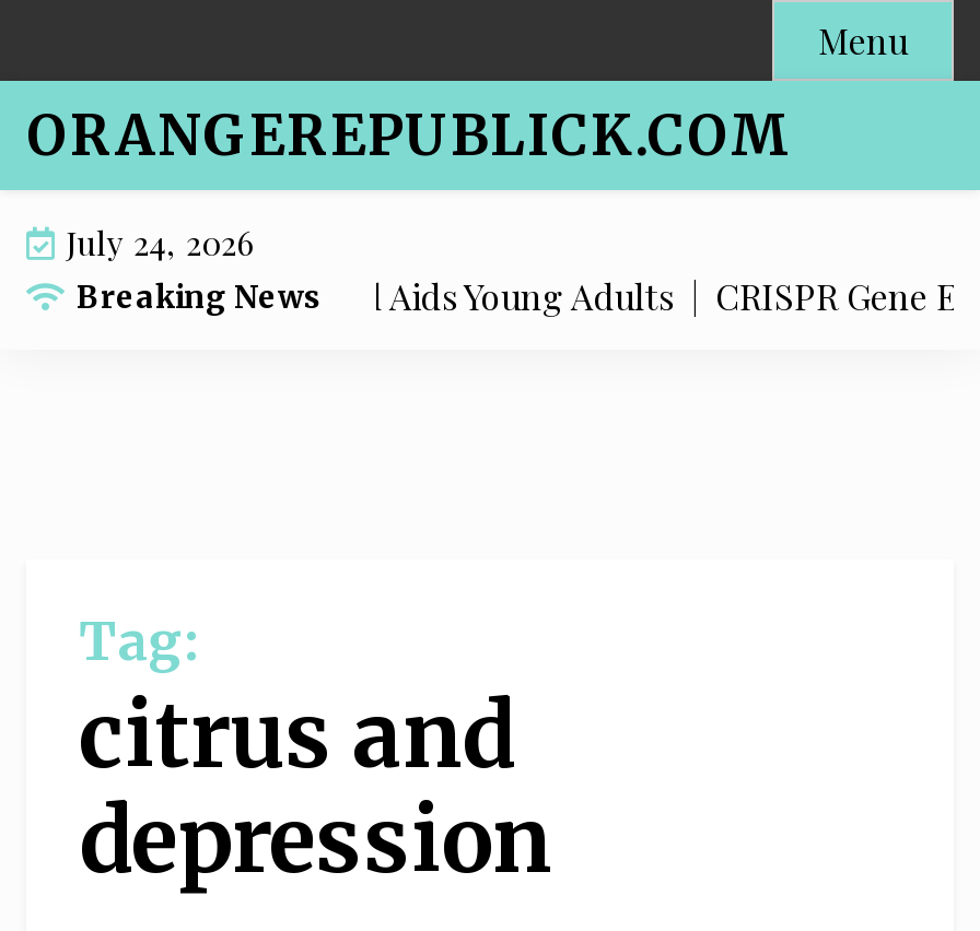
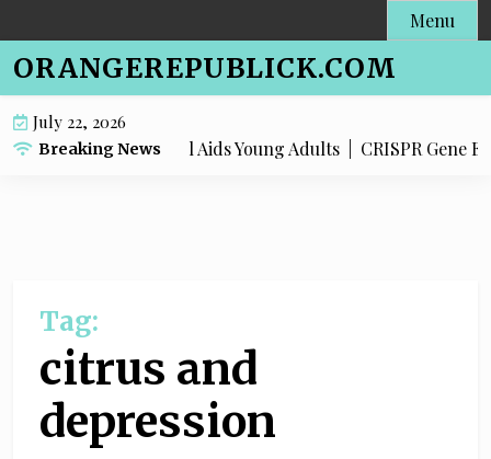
[66,221,254,264] July 24, 2026 -> [33,111,126,133] July 22, 2026

